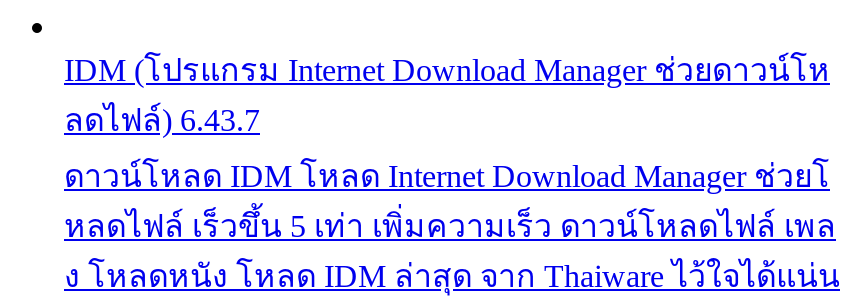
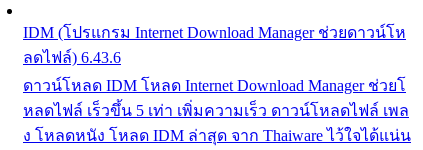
[64,103,260,137] ลดไฟล์) 6.43.7 -> [23,49,121,66] ลดไฟล์) 6.43.6

